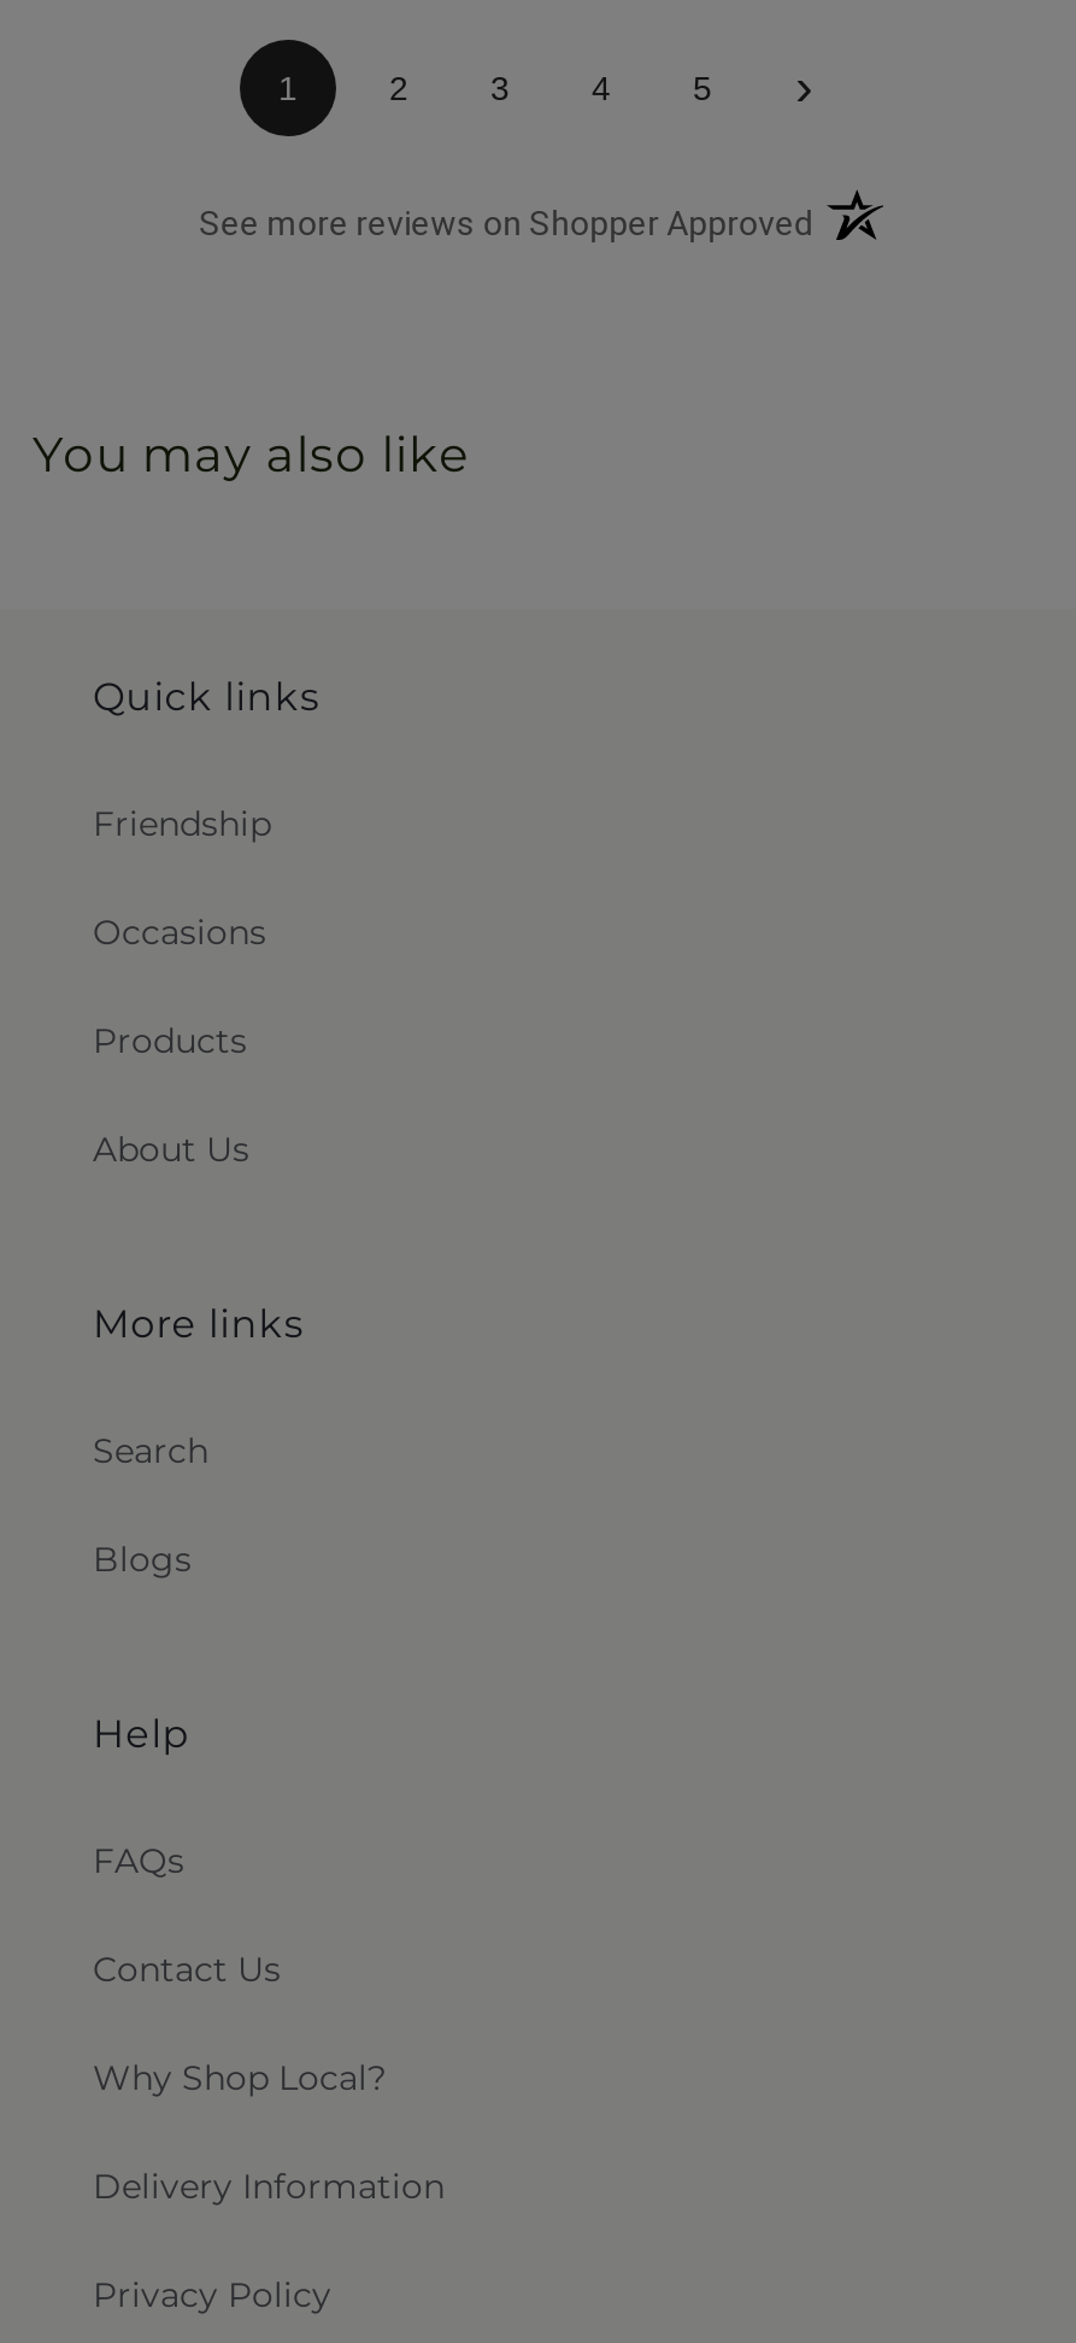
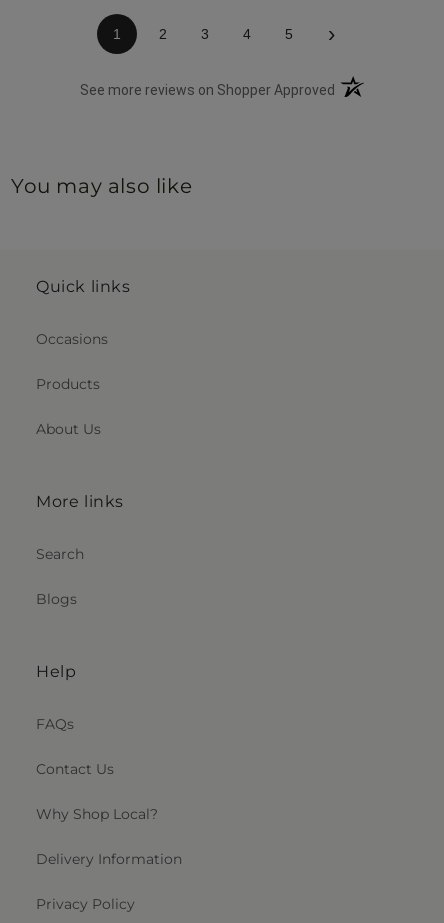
[93,802,271,846] Friendship -> none

